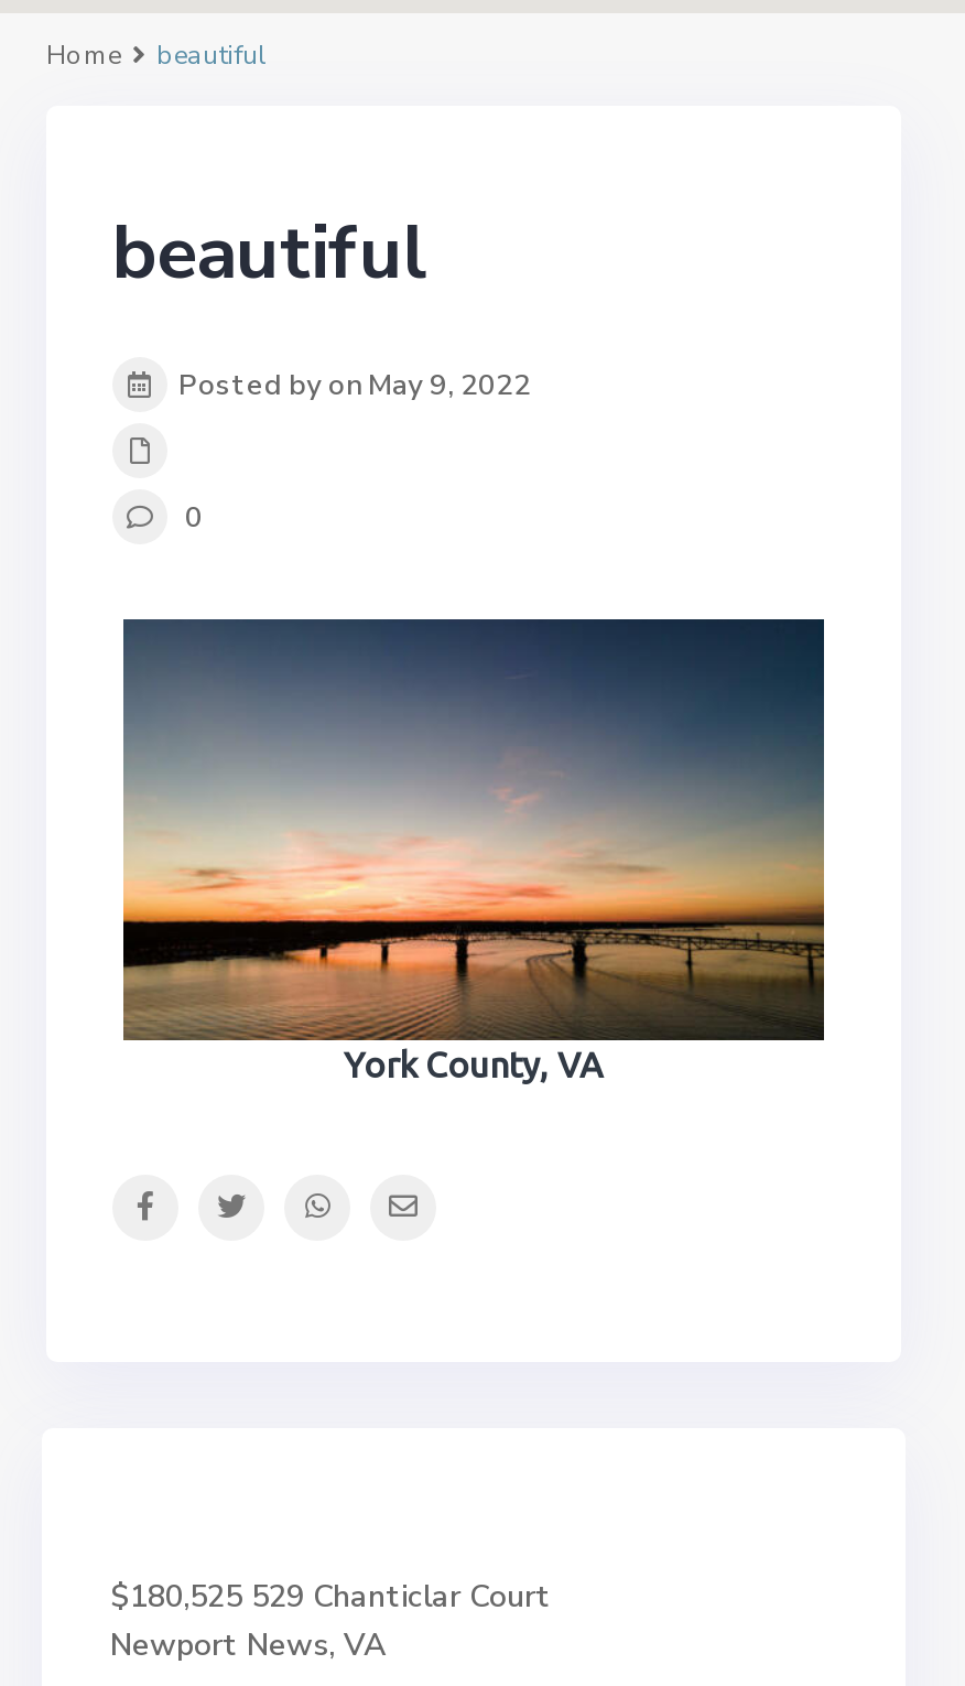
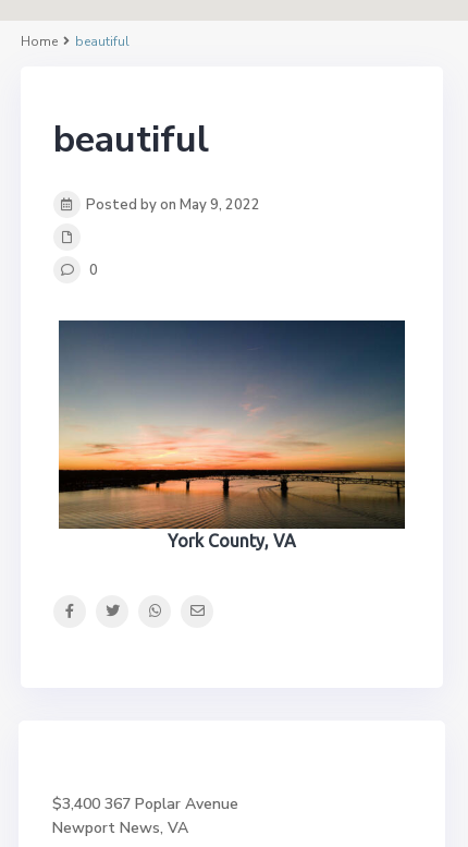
[110,1575,551,1617] $180,525 529 Chanticlar Court -> [52,793,238,814] $3,400 367 Poplar Avenue

